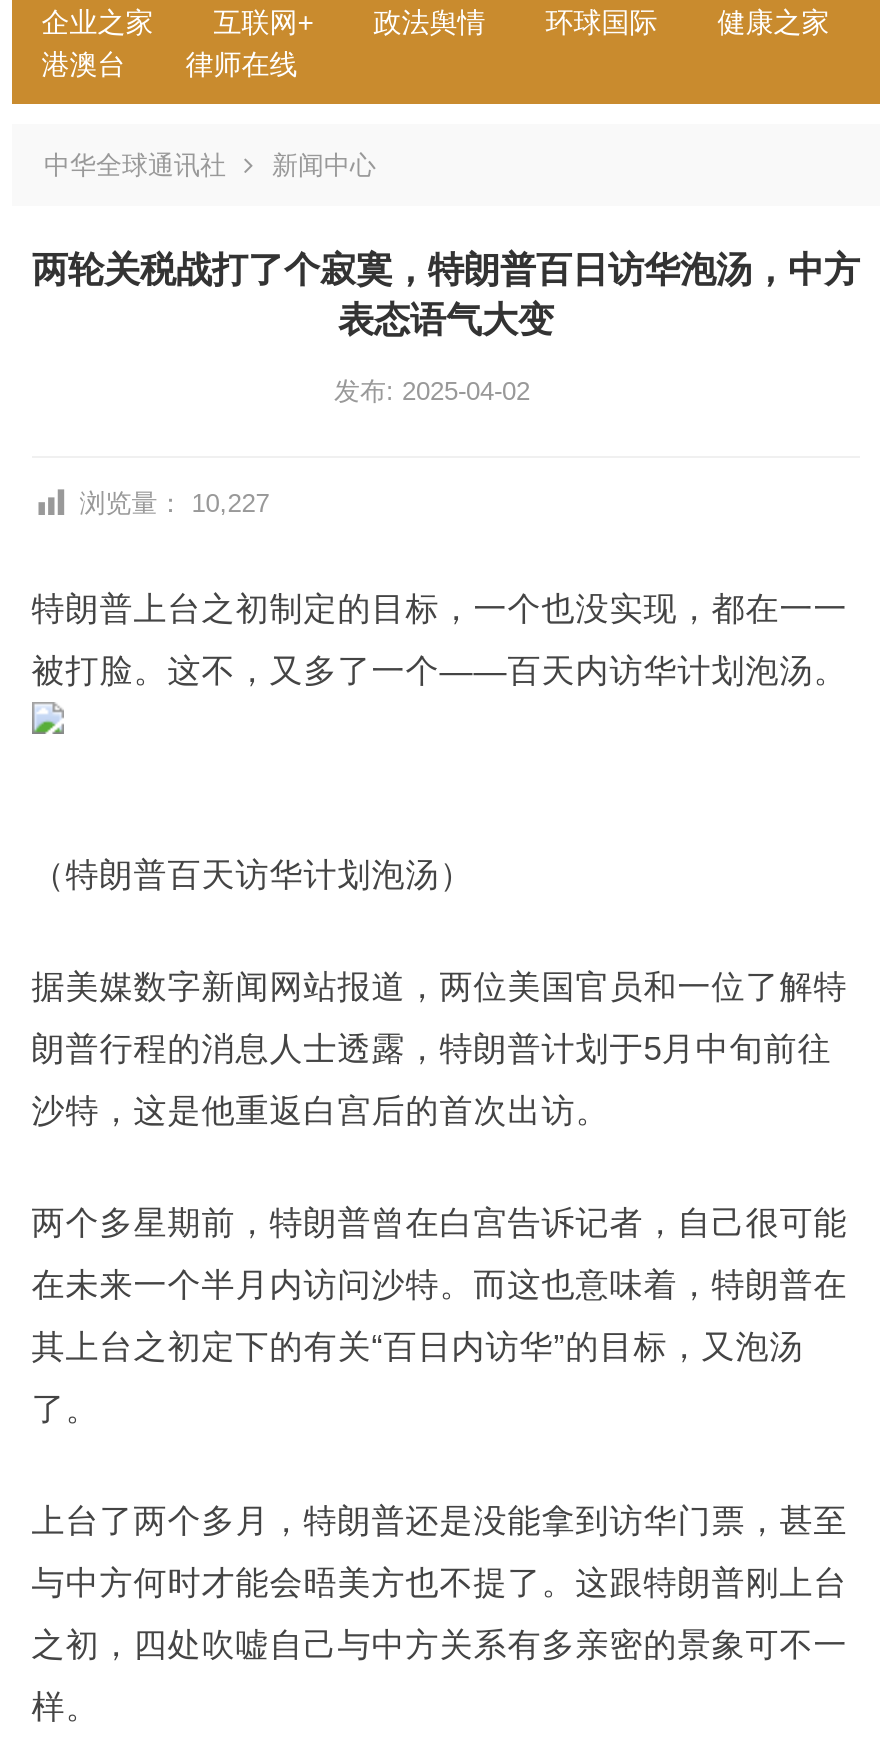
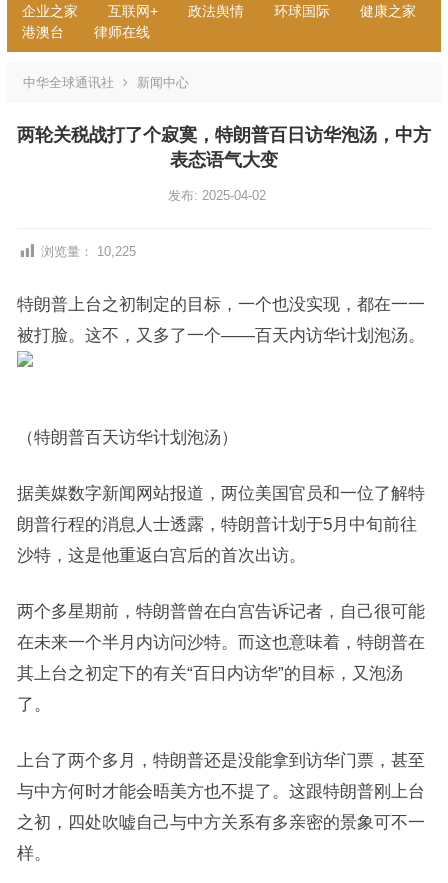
[79,488,269,518] 浏览量： 10,227 -> [41,244,136,259] 浏览量： 10,225

